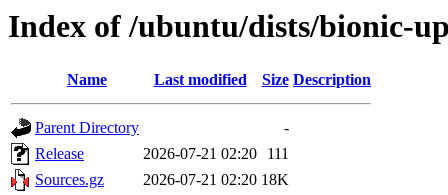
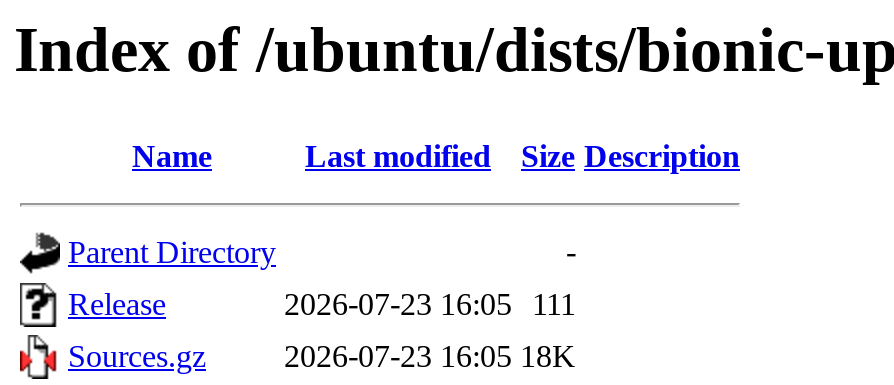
[143,145,289,162] 2026-07-21 02:20 111 -> [284,288,576,322] 2026-07-23 16:05 111
[143,171,289,188] 2026-07-21 02:20 18K -> [284,340,576,374] 2026-07-23 16:05 18K

